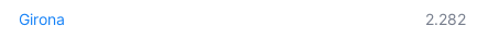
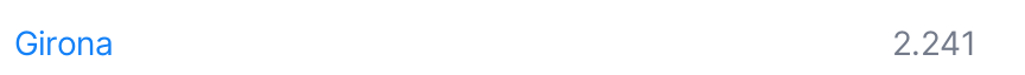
[425,9,466,28] 2.282 -> [892,21,978,61] 2.241

